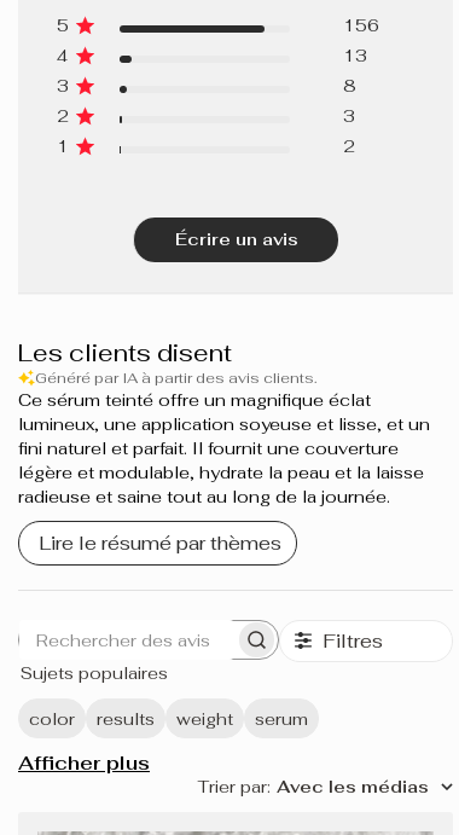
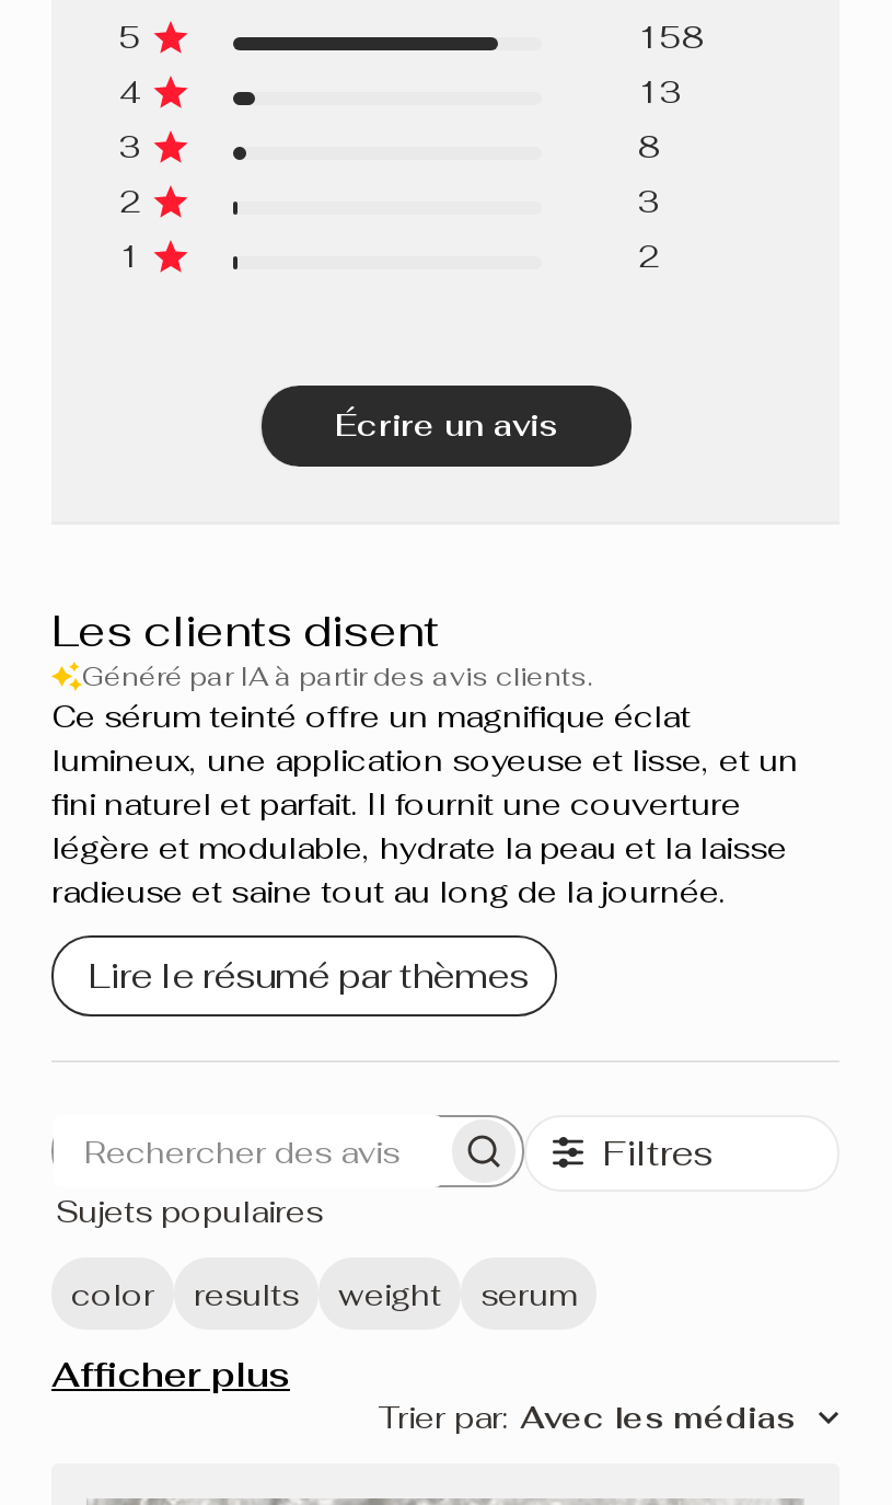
[342,14,379,36] 156 -> [638,16,706,56] 158

